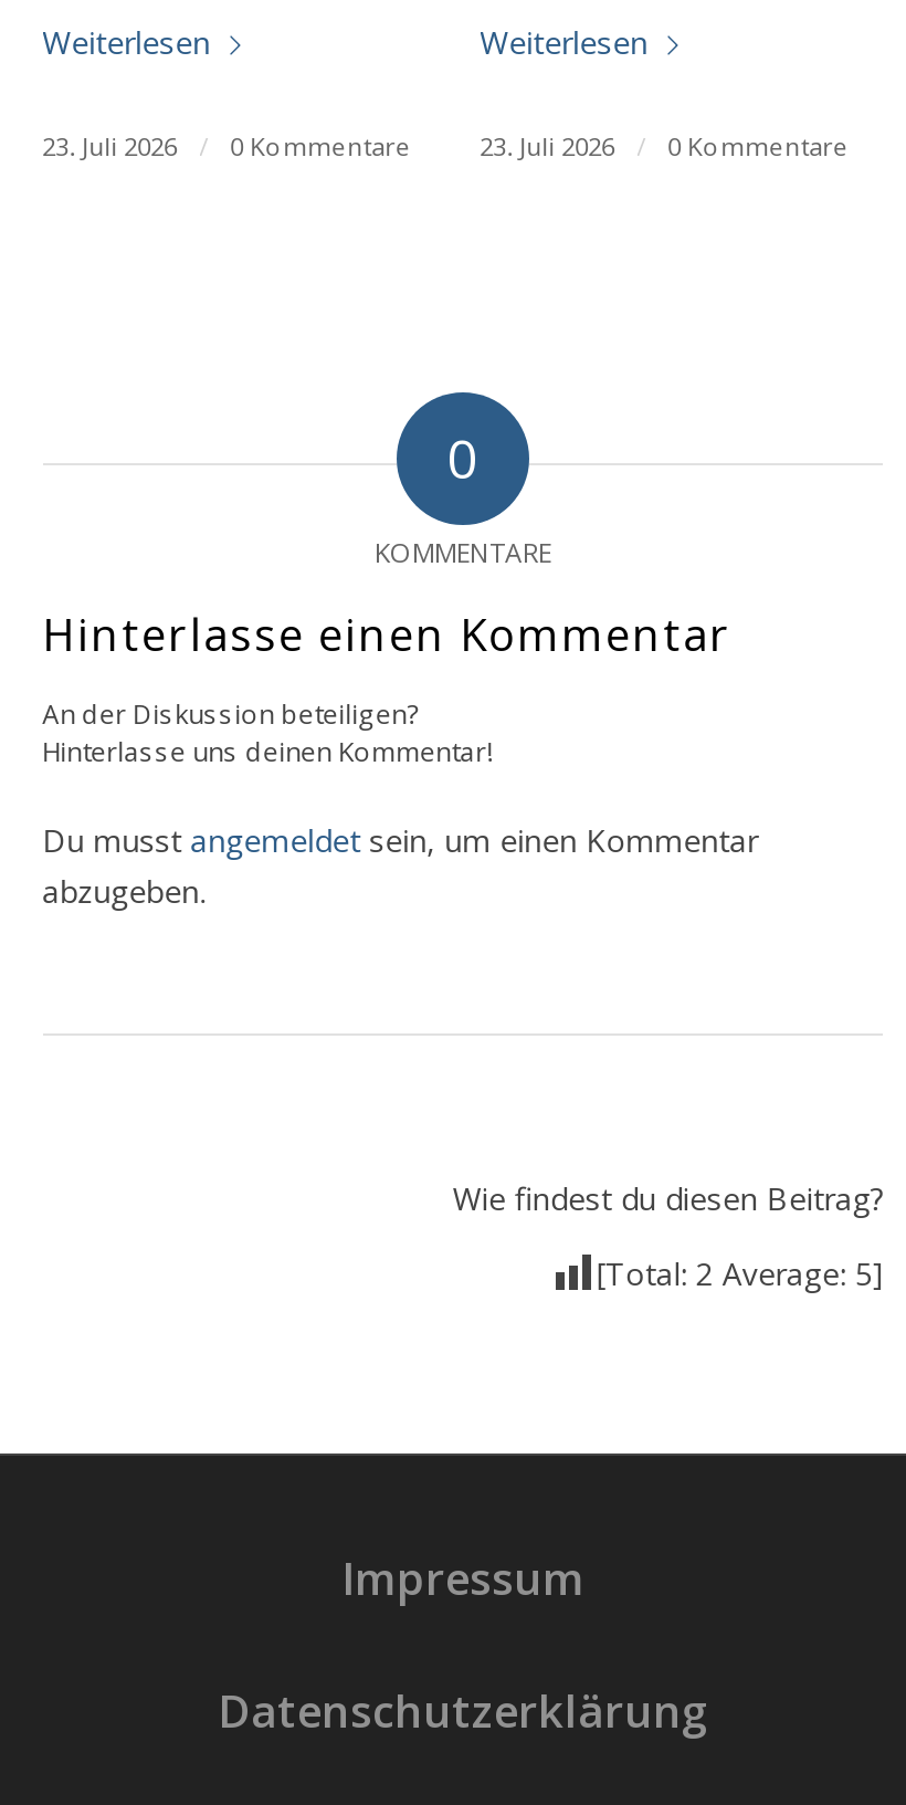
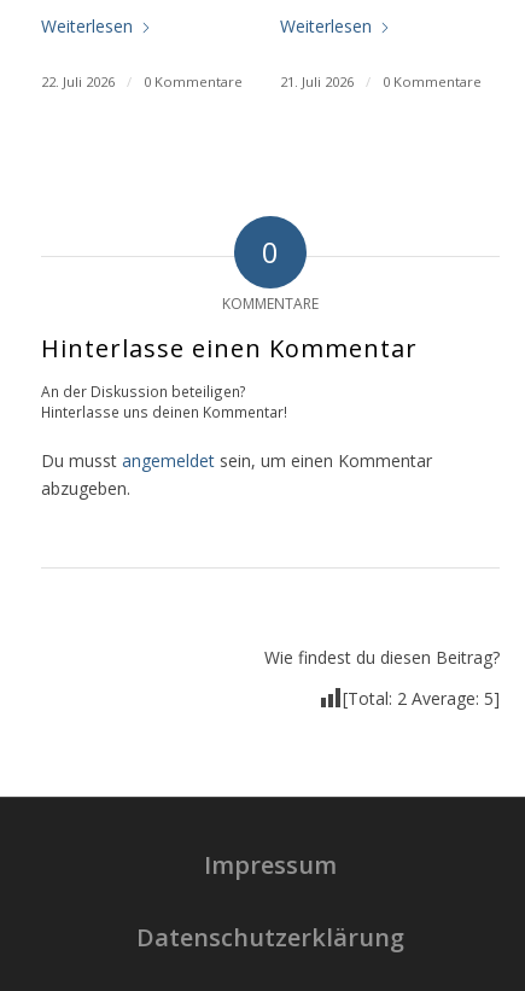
[42,128,177,161] 23. Juli 2026 -> [41,73,114,91] 22. Juli 2026
[480,128,615,161] 23. Juli 2026 -> [280,73,353,91] 21. Juli 2026

